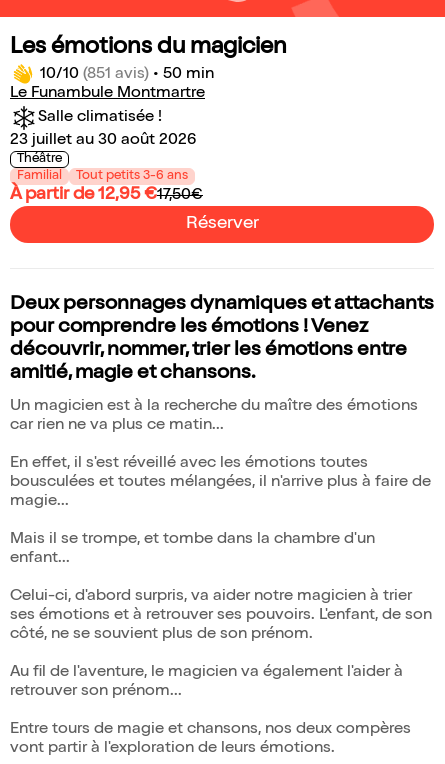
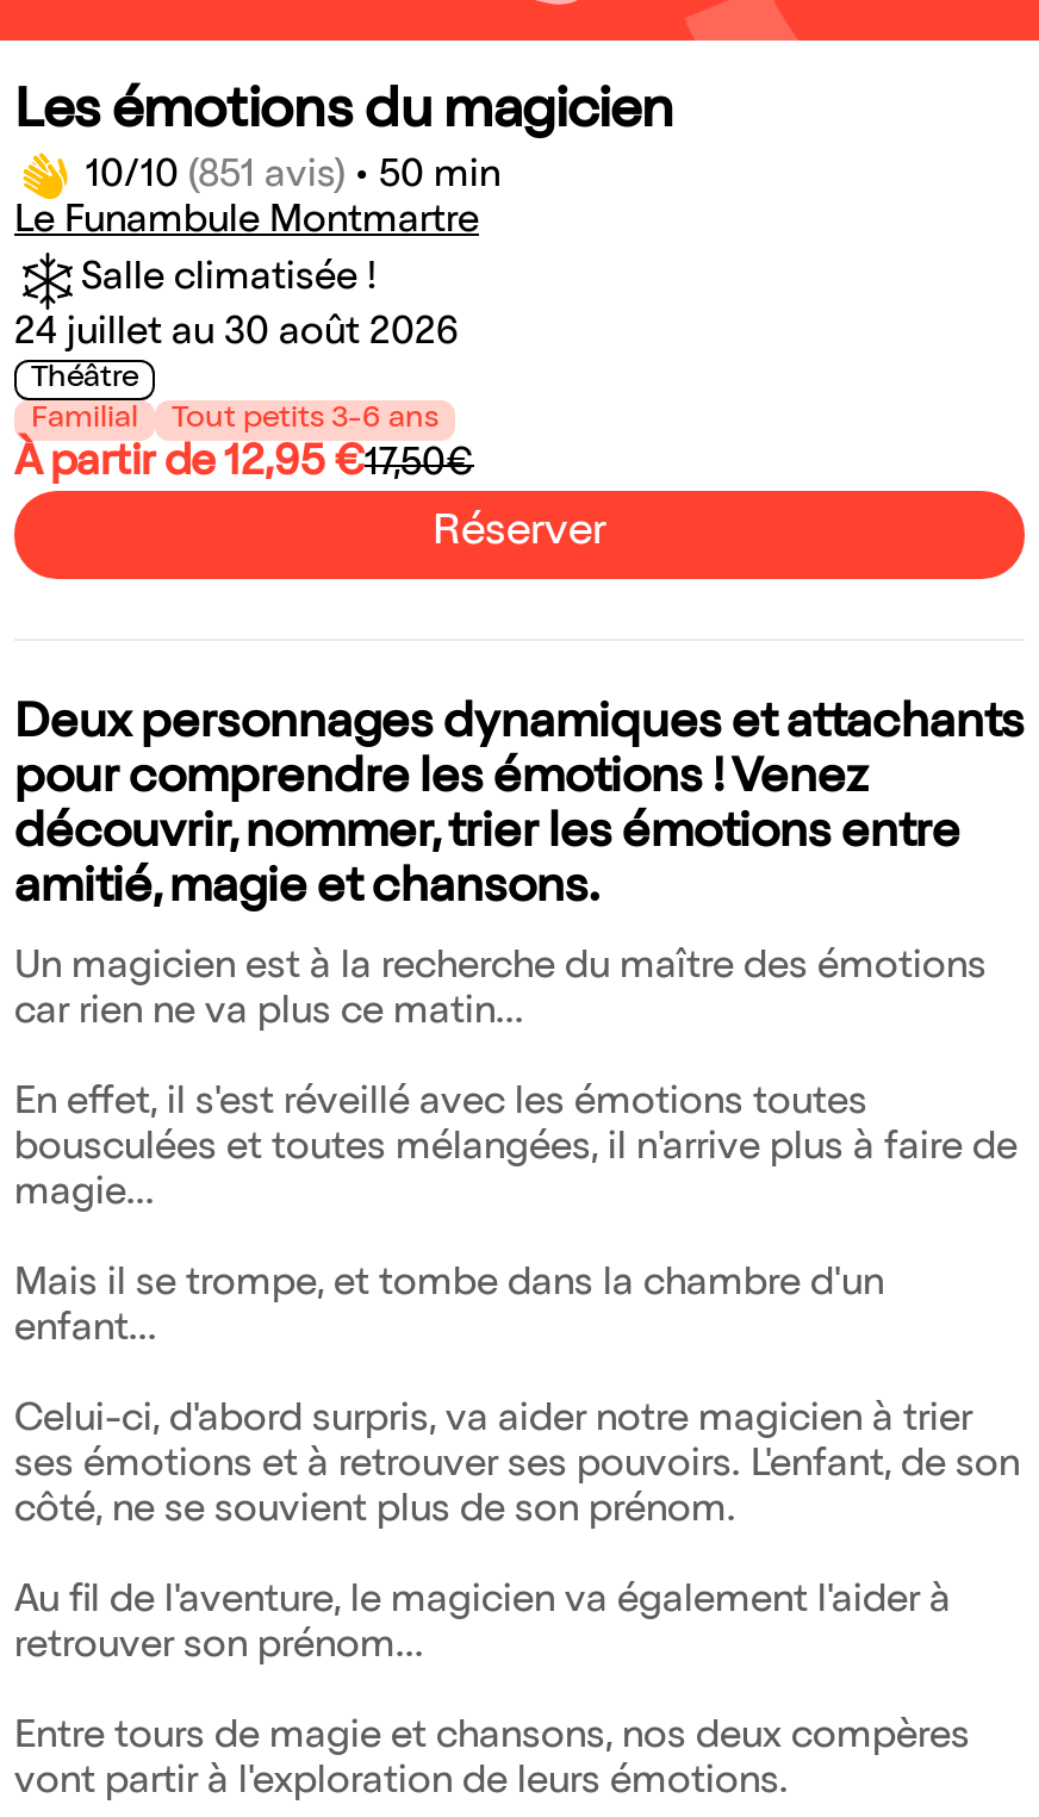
[10,133,196,149] 23 juillet au 30 août 2026 -> [14,318,458,356] 24 juillet au 30 août 2026

